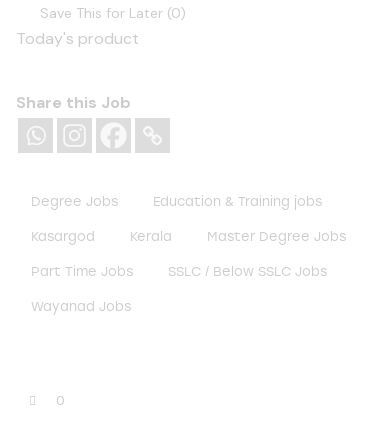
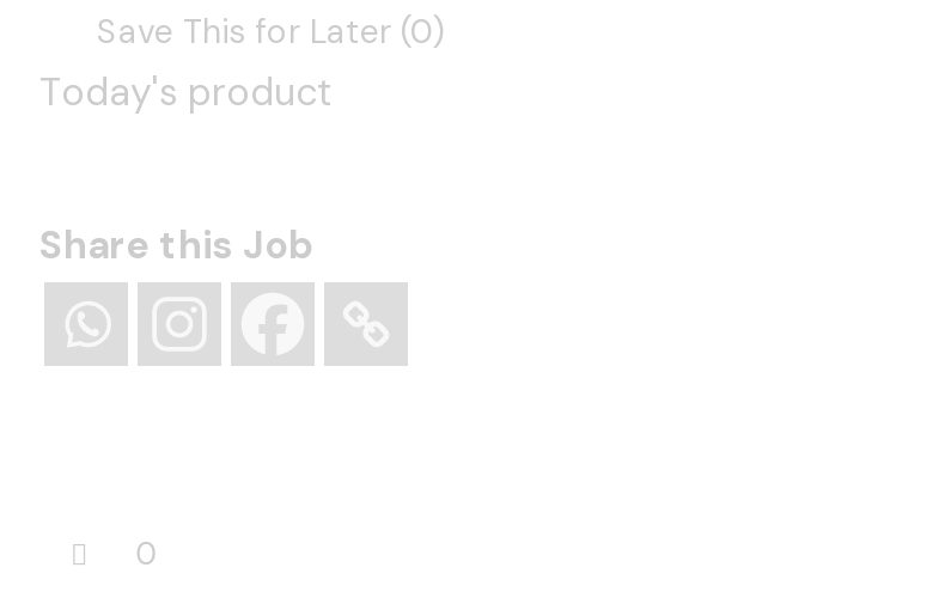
[31,193,346,314] Degree Jobs | Education & Training jobs | Kasargod | Kerala | Master Degree Jobs | Part Time Jobs | SSLC / Below SSLC Jobs | Wayanad Jobs -> none

